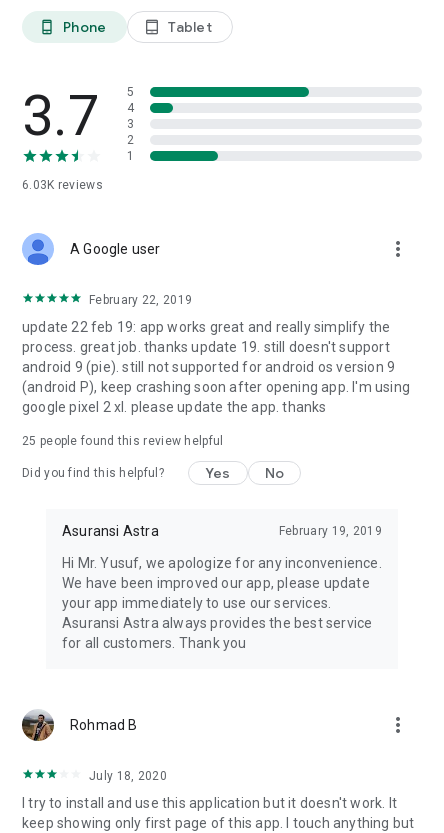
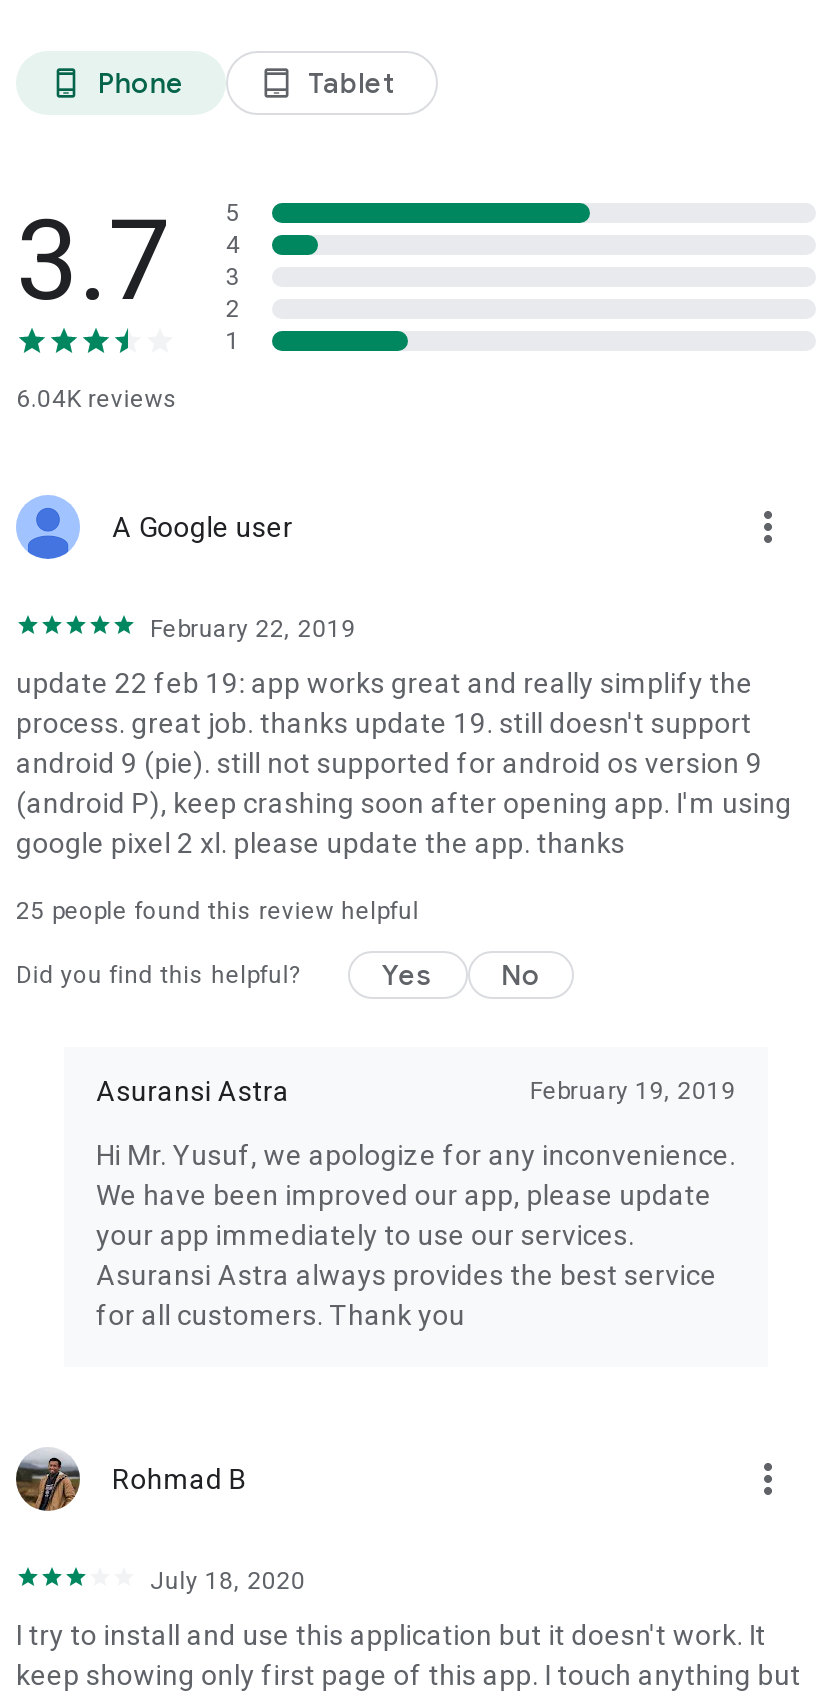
[22,178,103,192] 6.03K reviews -> [16,385,178,413] 6.04K reviews

